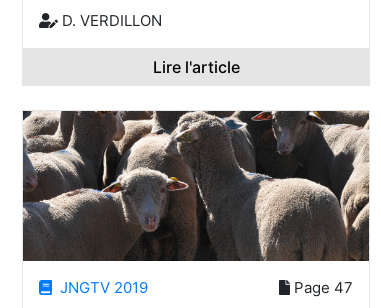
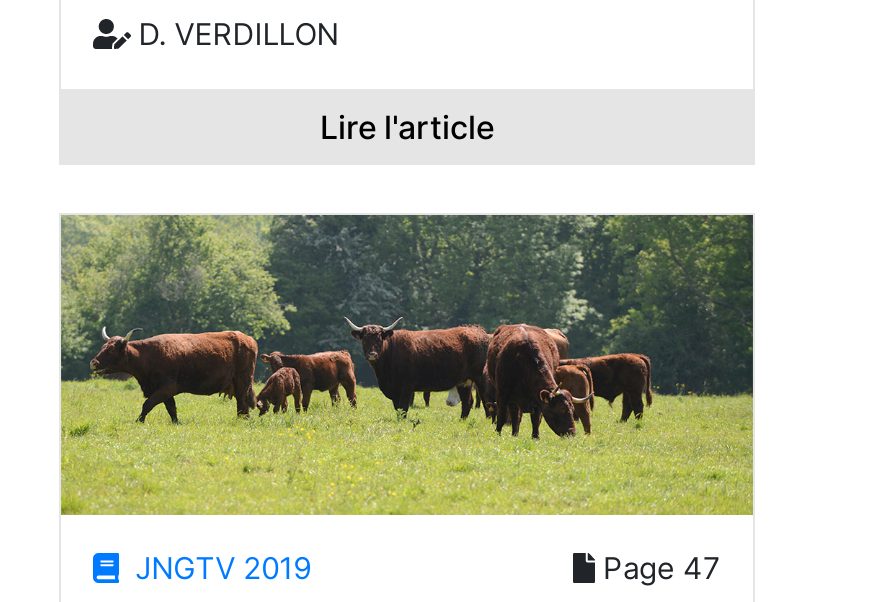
[22,110,370,262] [image] -> [59,214,755,516] [image]

